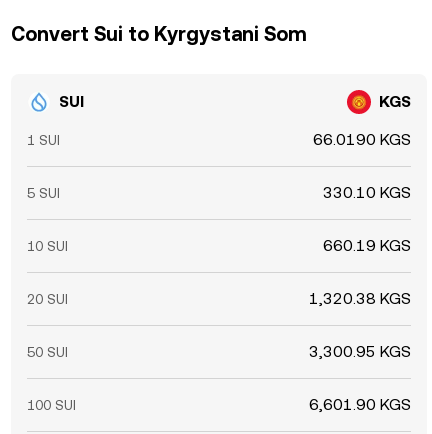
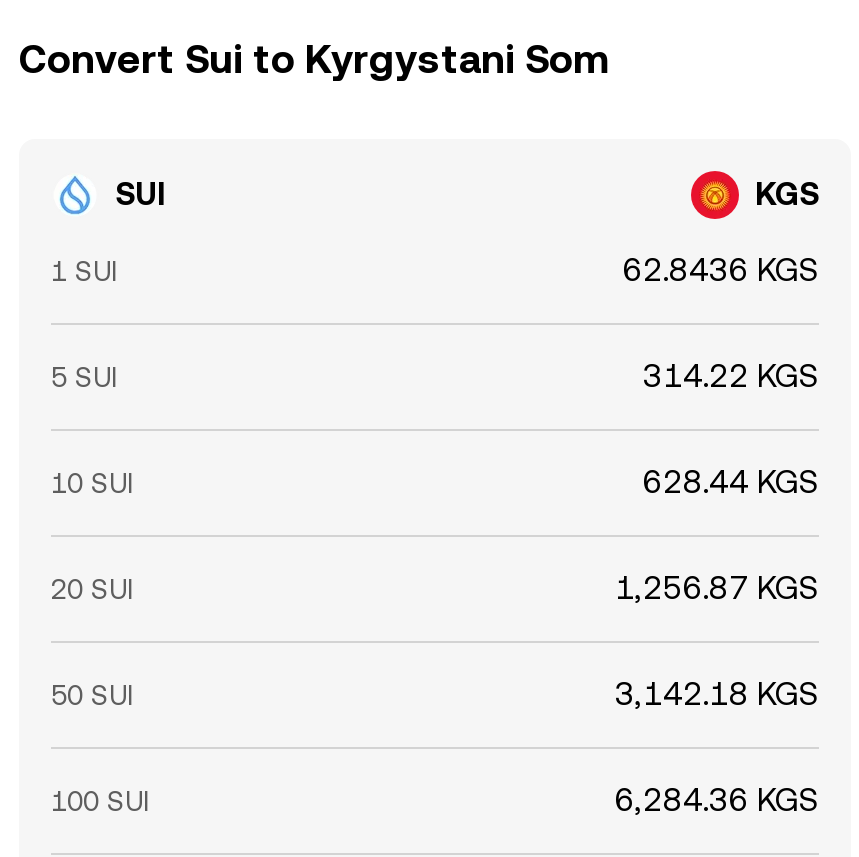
[313,130,411,149] 66.0190 KGS -> [623,251,819,289] 62.8436 KGS
[323,183,411,202] 330.10 KGS -> [643,357,819,395] 314.22 KGS
[323,236,411,255] 660.19 KGS -> [643,463,819,501] 628.44 KGS
[309,289,411,308] 1,320.38 KGS -> [615,569,819,607] 1,256.87 KGS
[309,342,411,361] 3,300.95 KGS -> [615,675,819,713] 3,142.18 KGS
[309,395,411,414] 6,601.90 KGS -> [615,781,819,819] 6,284.36 KGS

